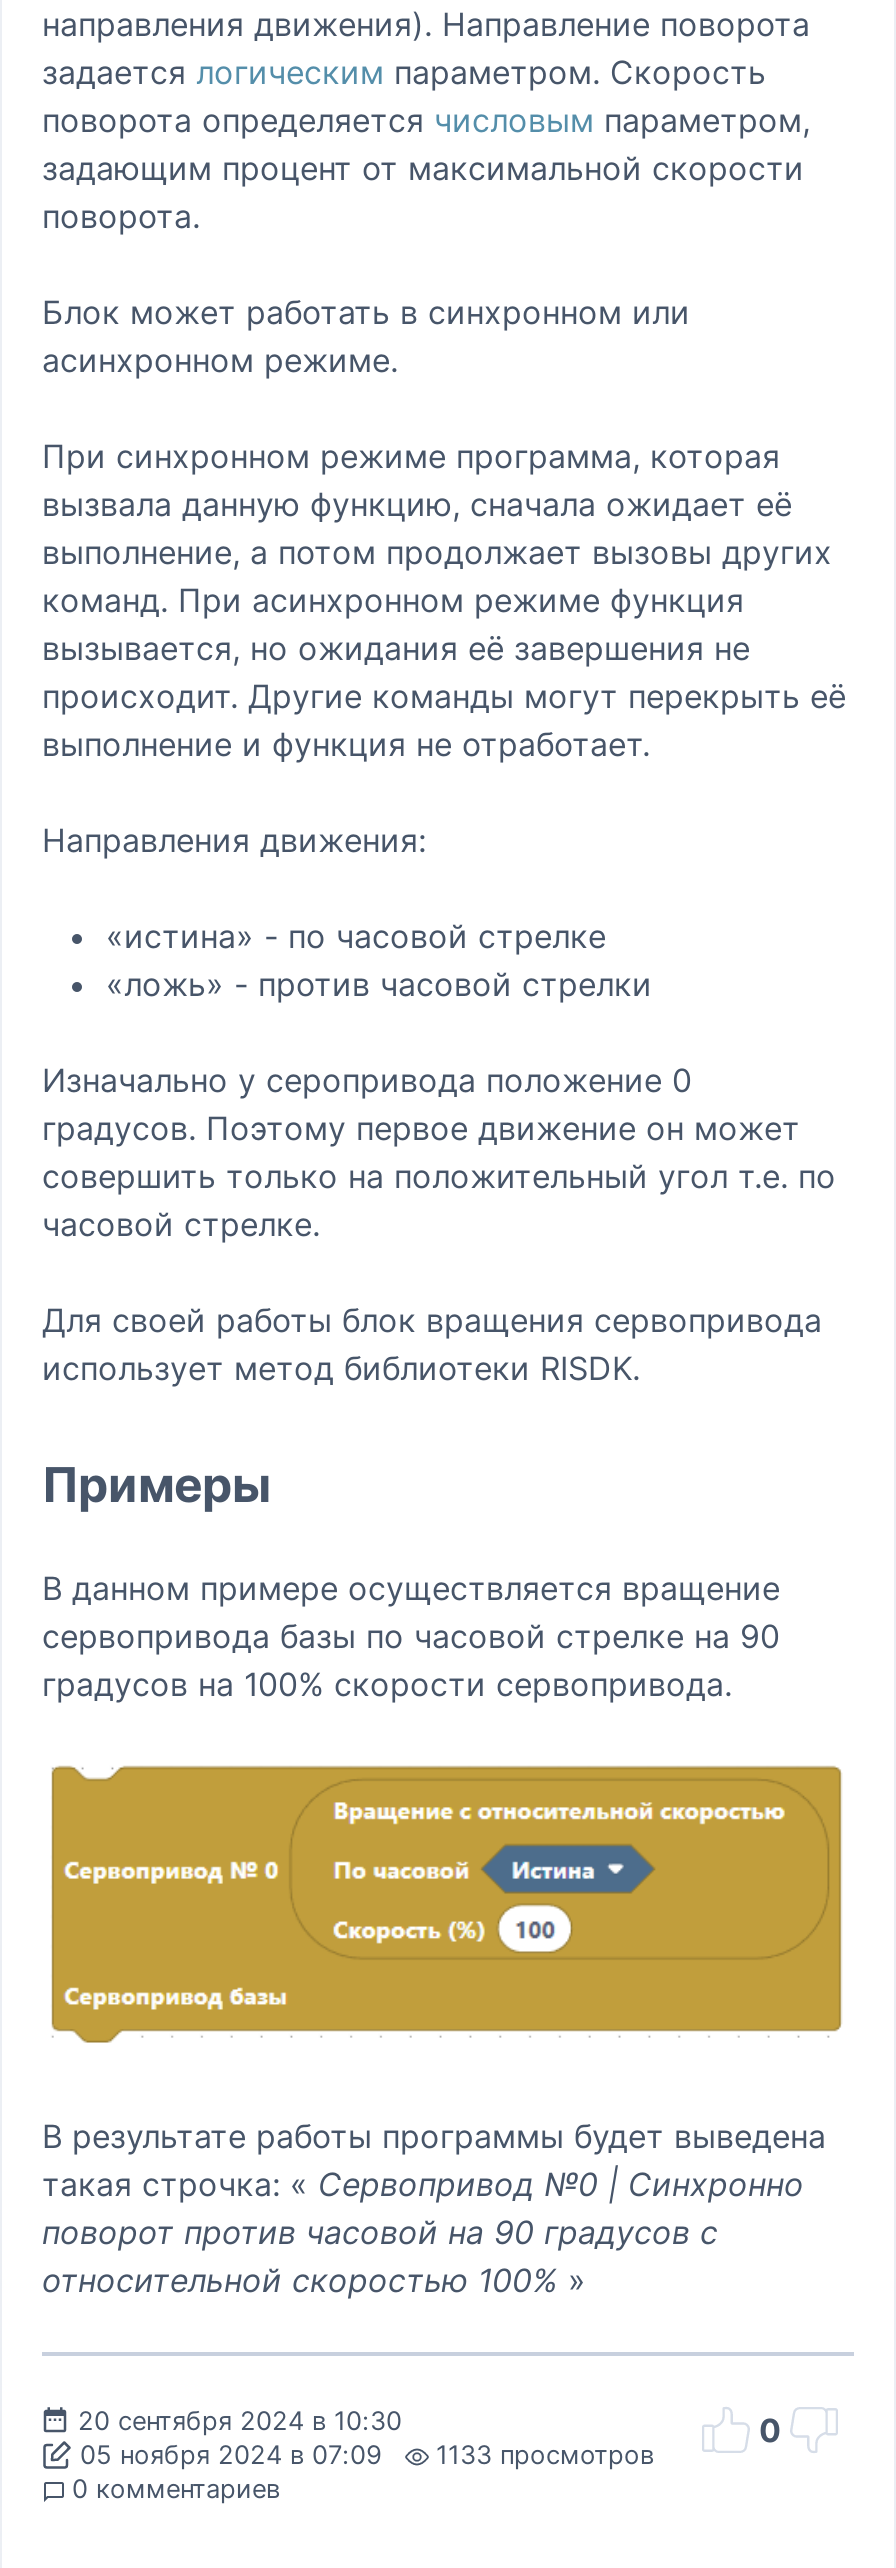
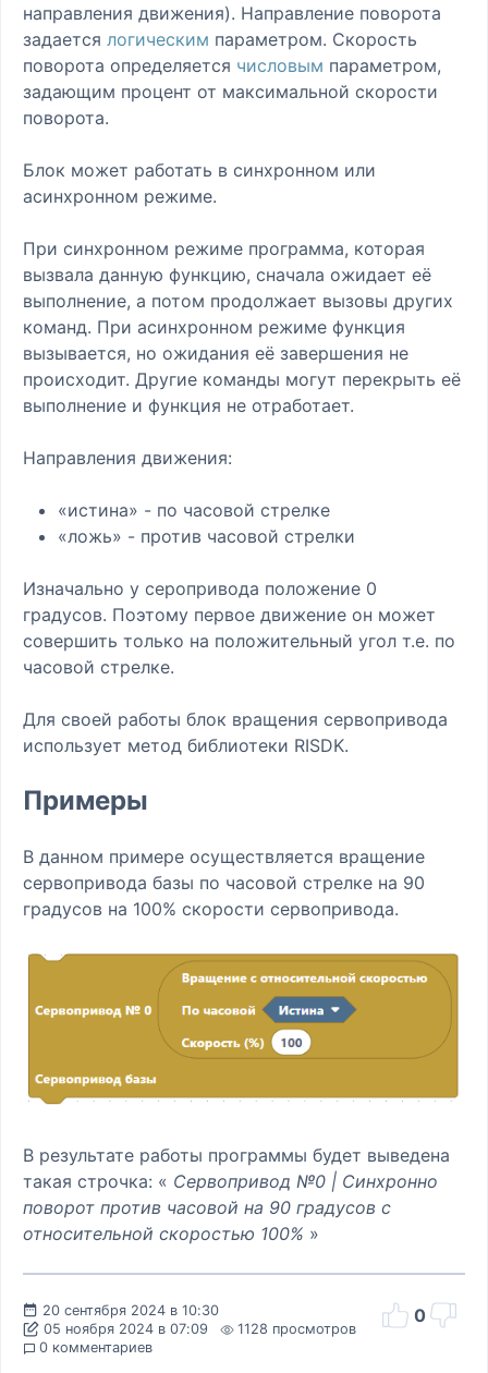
[80,2441,654,2471] 05 ноября 2024 в 07:09 1133 просмотров -> [44,1321,356,1338] 05 ноября 2024 в 07:09 1128 просмотров

